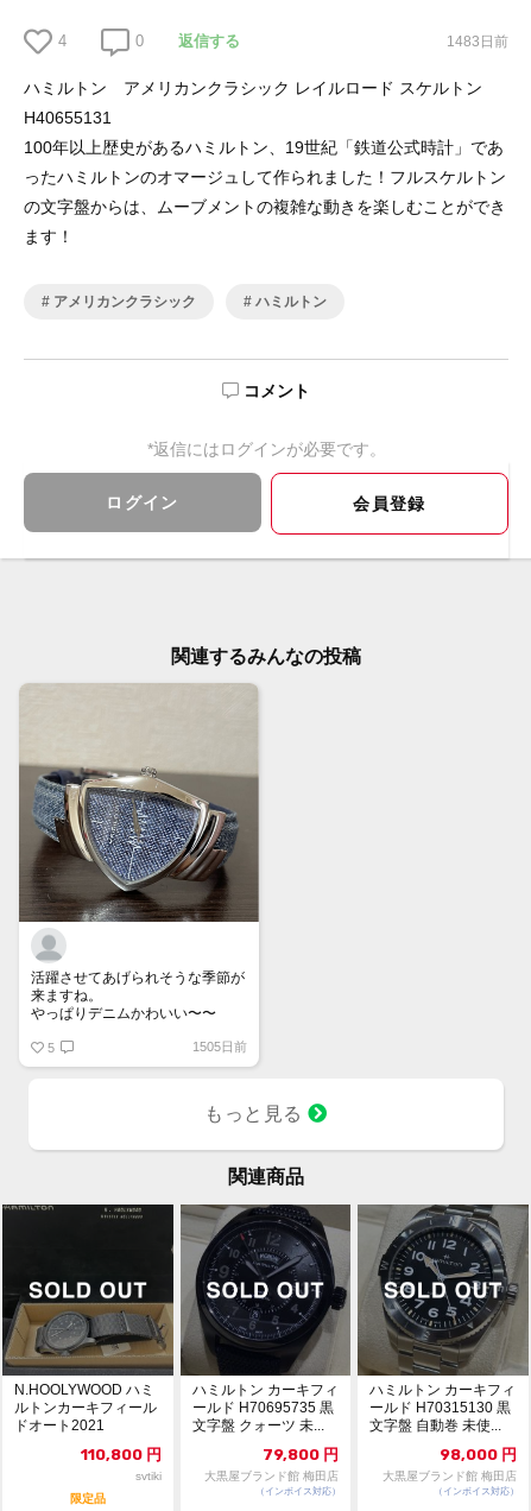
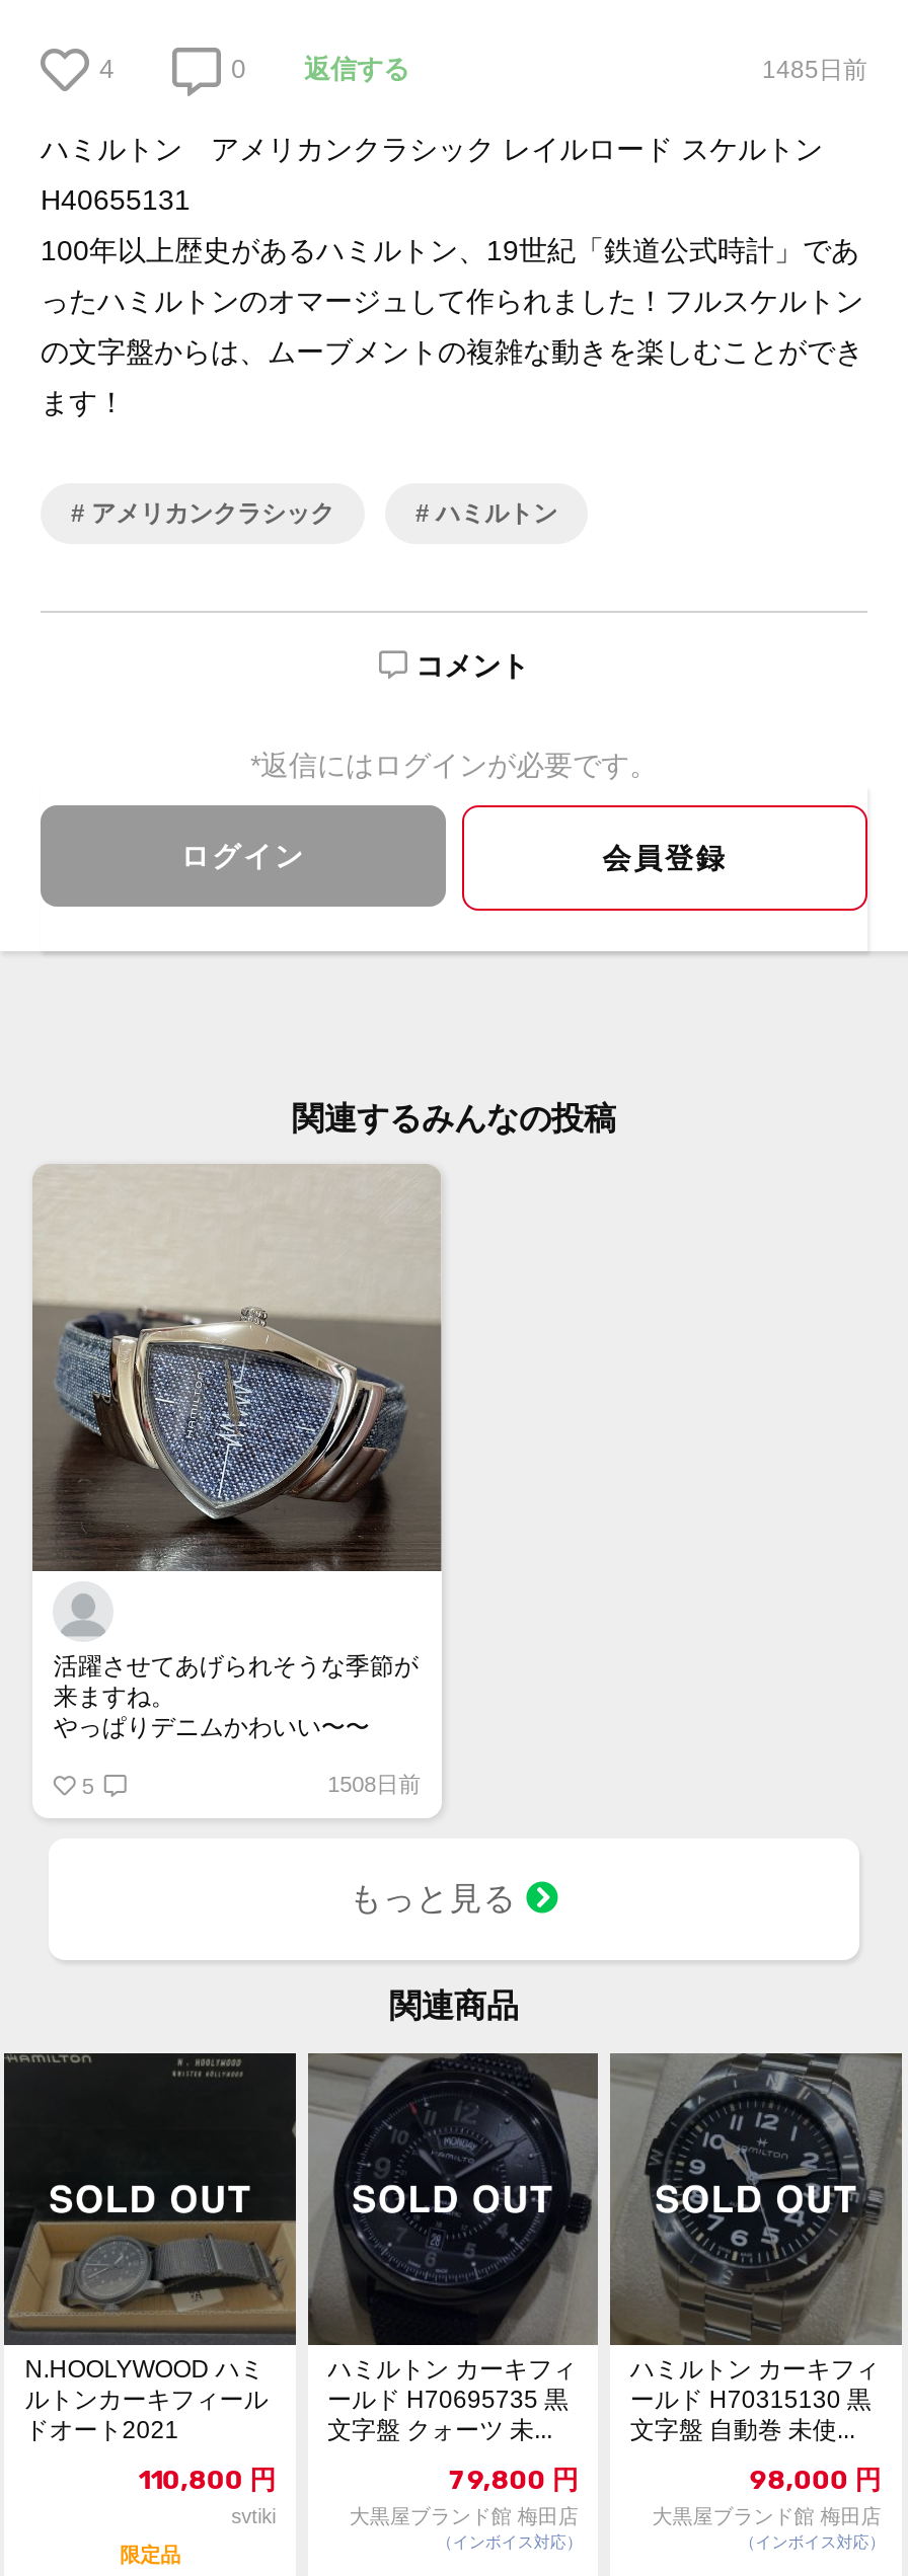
[447,33,508,50] 1483日前 -> [762,56,867,84] 1485日前
[192,1040,247,1054] 1505日前 -> [328,1772,421,1796] 1508日前

